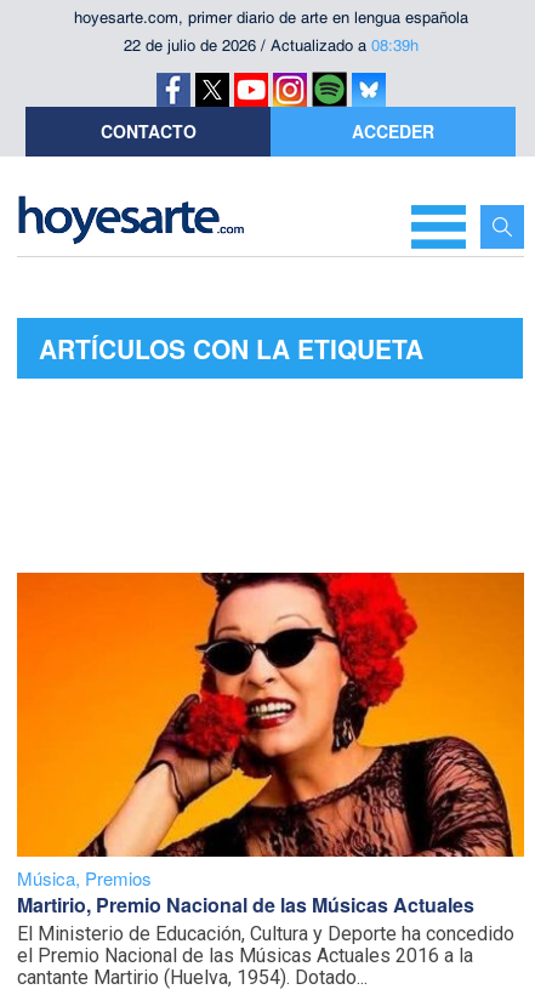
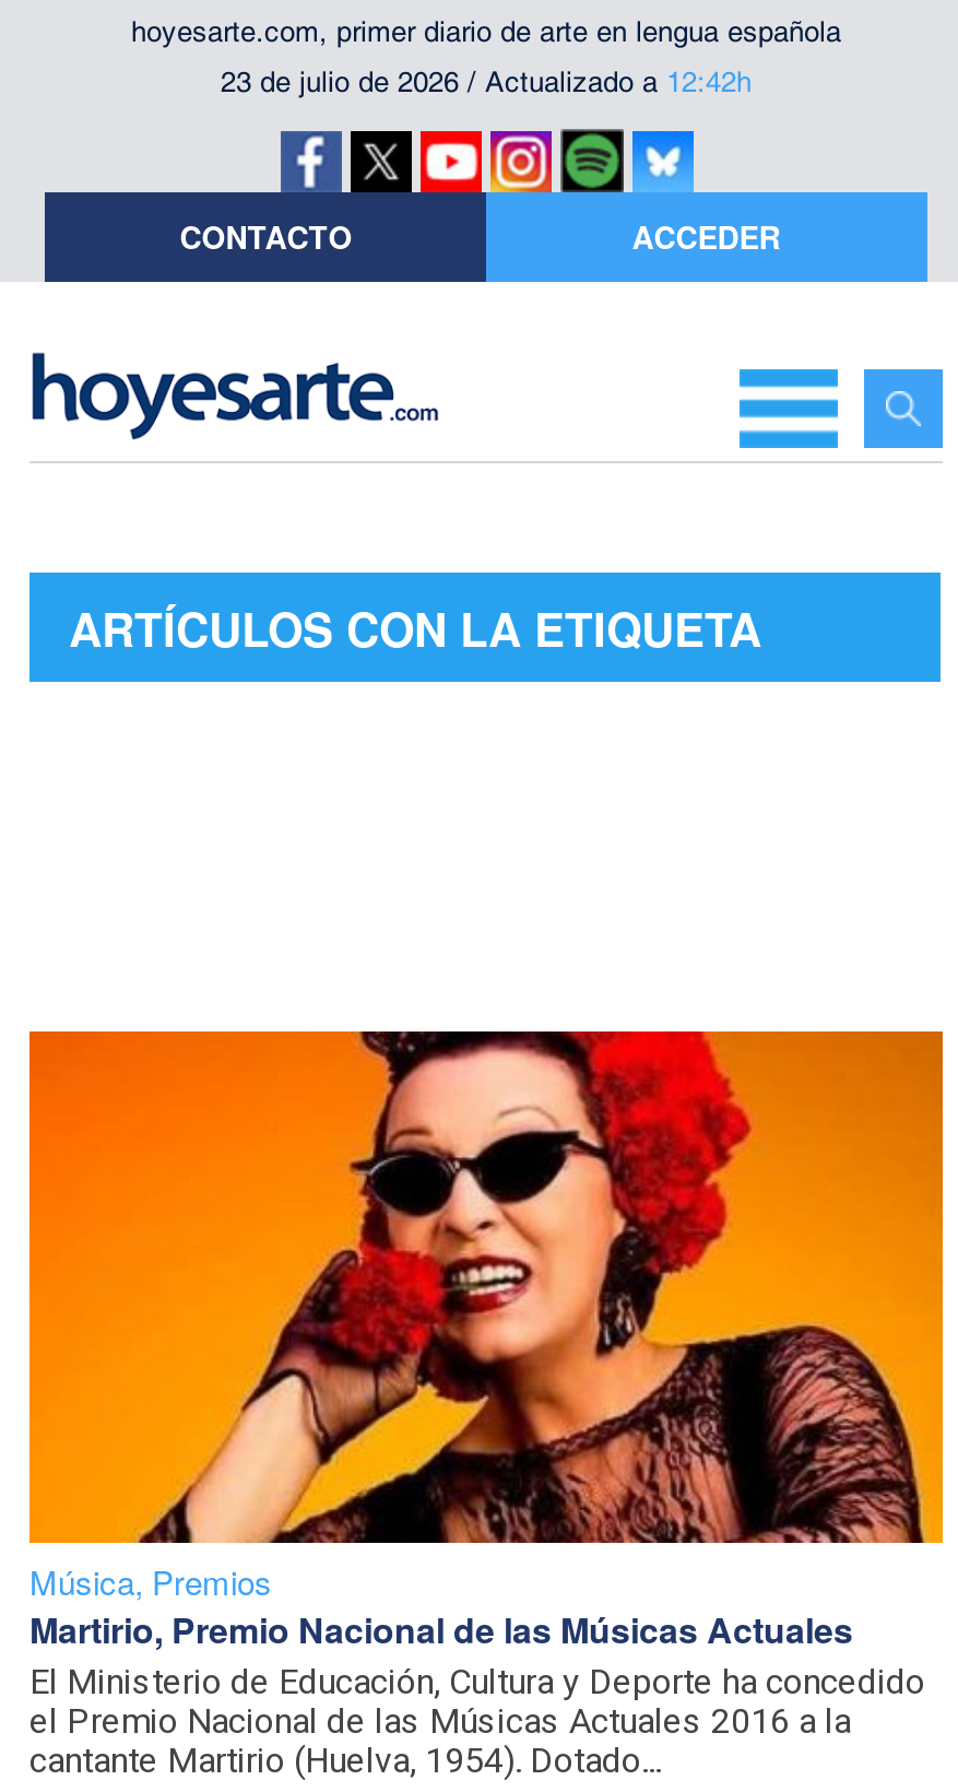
[123,36,418,55] 22 de julio de 2026 / Actualizado a 08:39h -> [221,66,752,98] 23 de julio de 2026 / Actualizado a 12:42h

